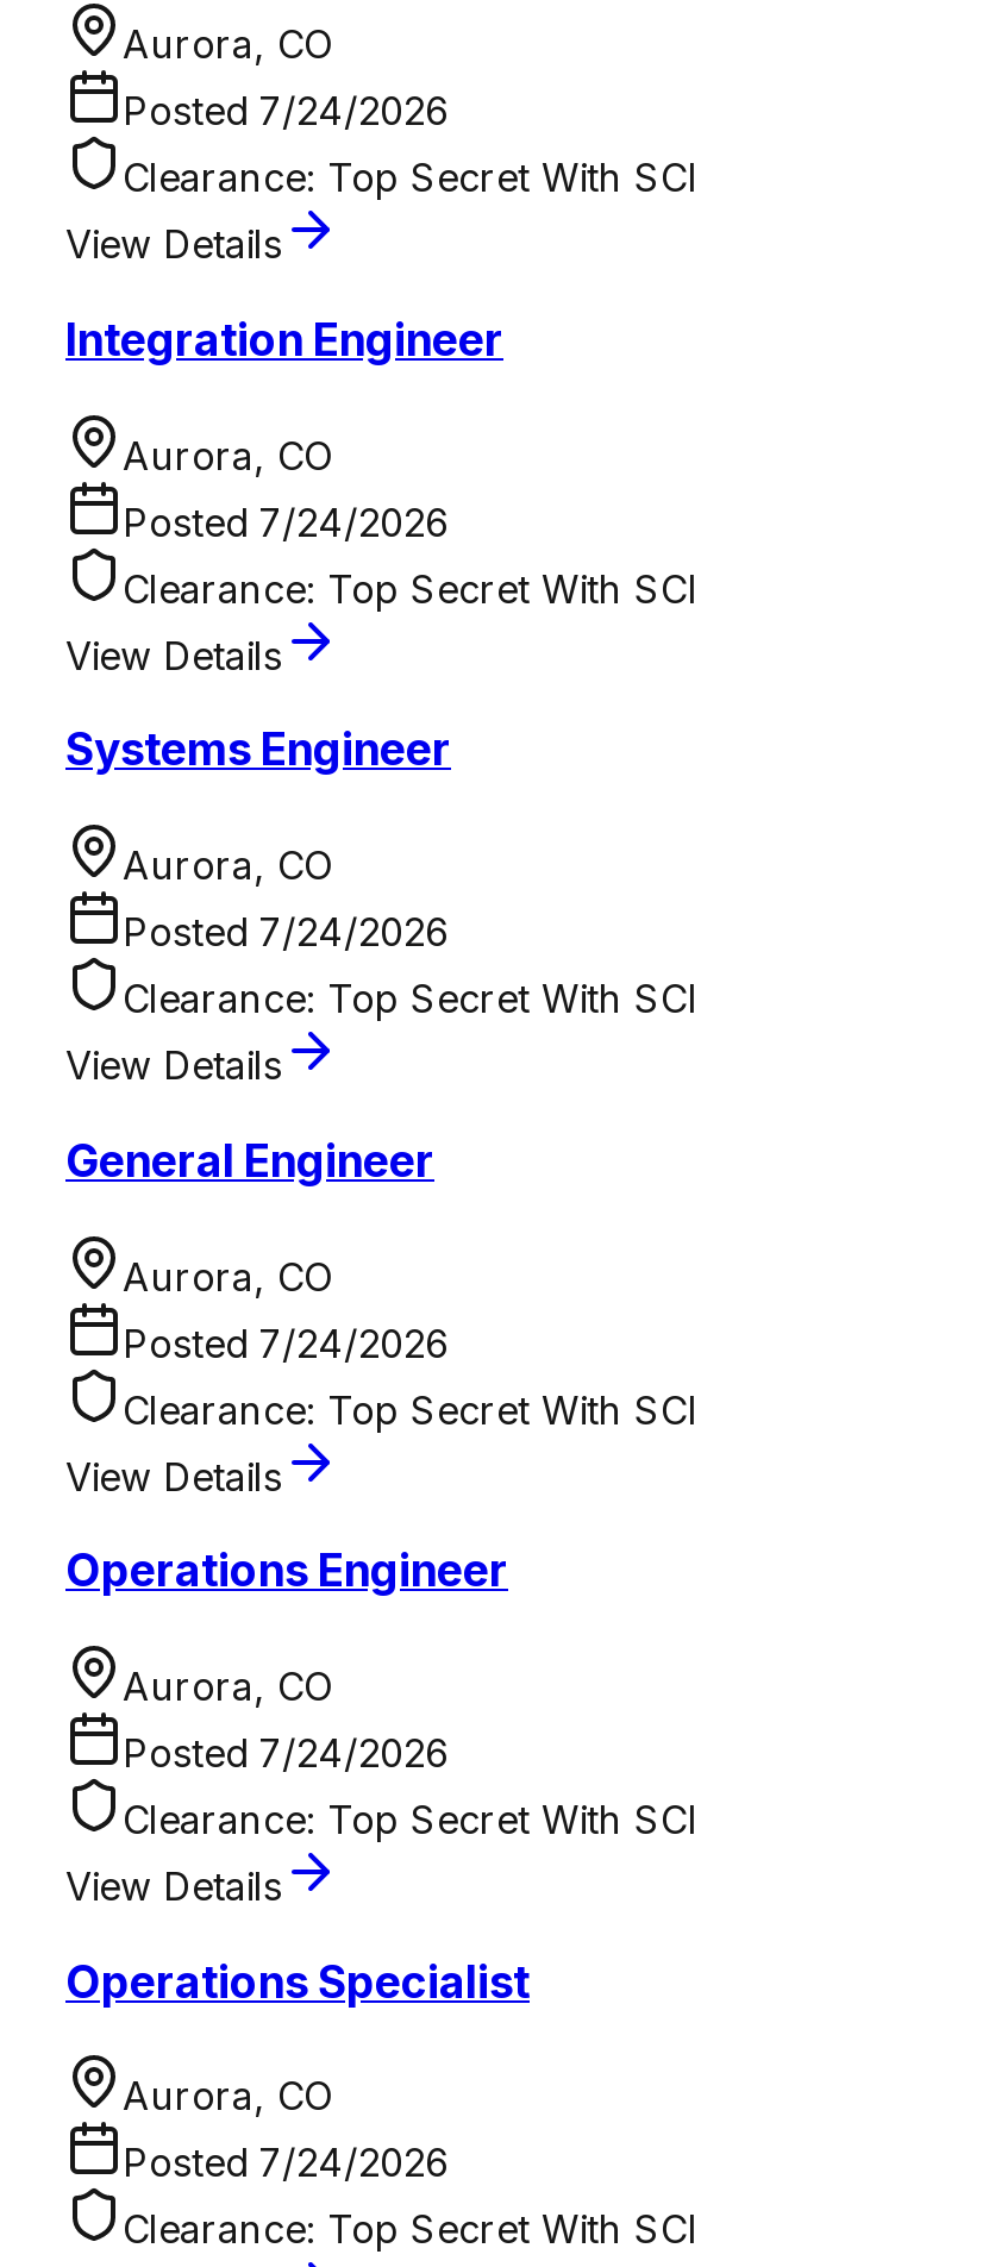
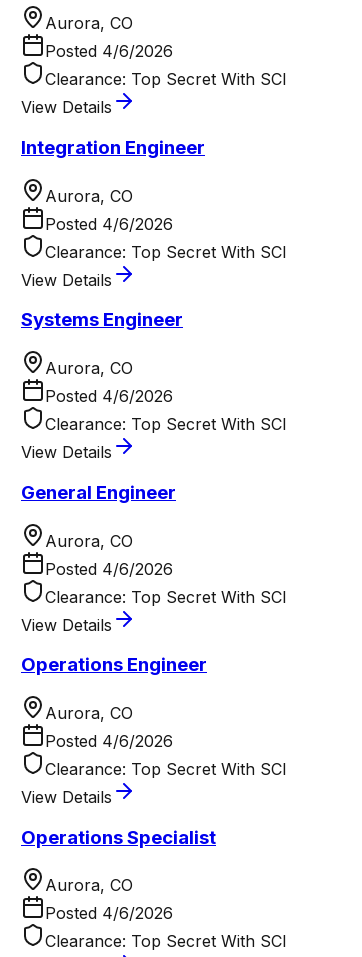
[123,87,449,135] Posted 7/24/2026 -> [45,41,173,61] Posted 4/6/2026
[123,498,449,546] Posted 7/24/2026 -> [45,214,173,234] Posted 4/6/2026
[123,908,449,956] Posted 7/24/2026 -> [45,386,173,406] Posted 4/6/2026
[123,1319,449,1366] Posted 7/24/2026 -> [45,559,173,579] Posted 4/6/2026
[123,1729,449,1777] Posted 7/24/2026 -> [45,731,173,751] Posted 4/6/2026
[123,2139,449,2187] Posted 7/24/2026 -> [45,903,173,923] Posted 4/6/2026

